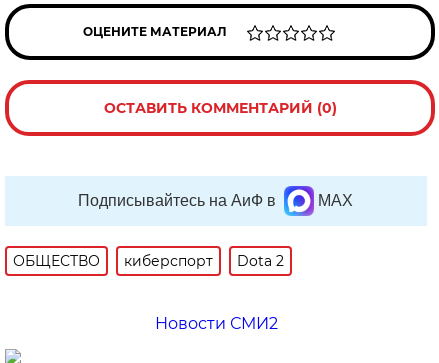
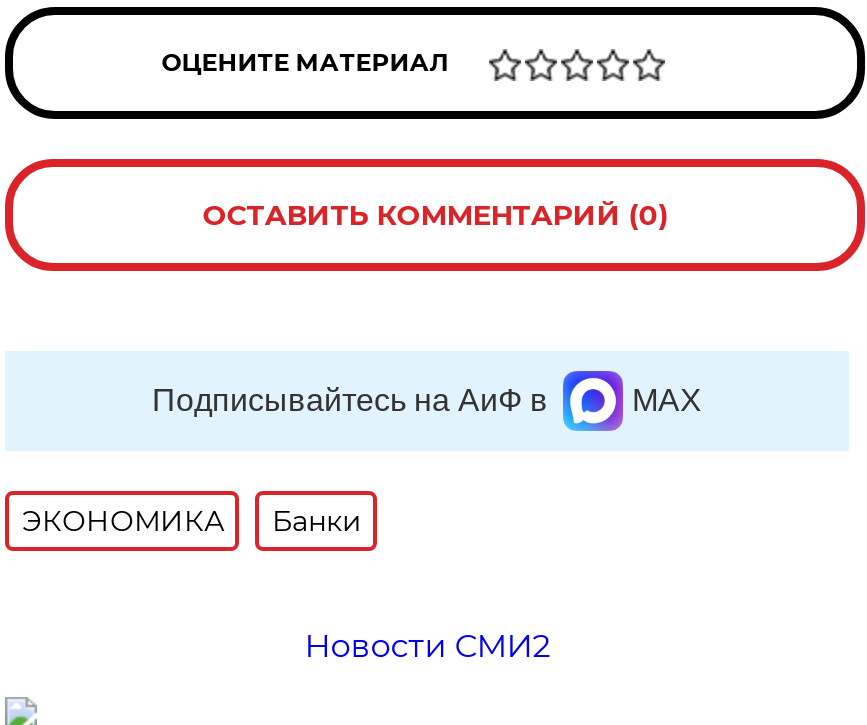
[13,252,284,270] ОБЩЕСТВО | киберспорт | Dota 2 -> [22,503,362,539] ЭКОНОМИКА | Банки

